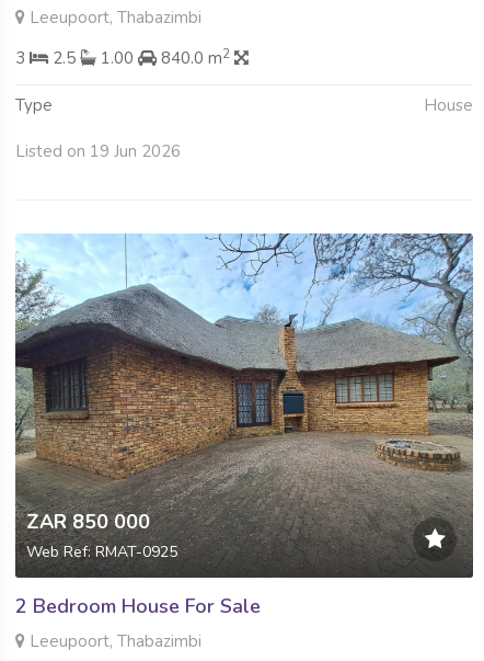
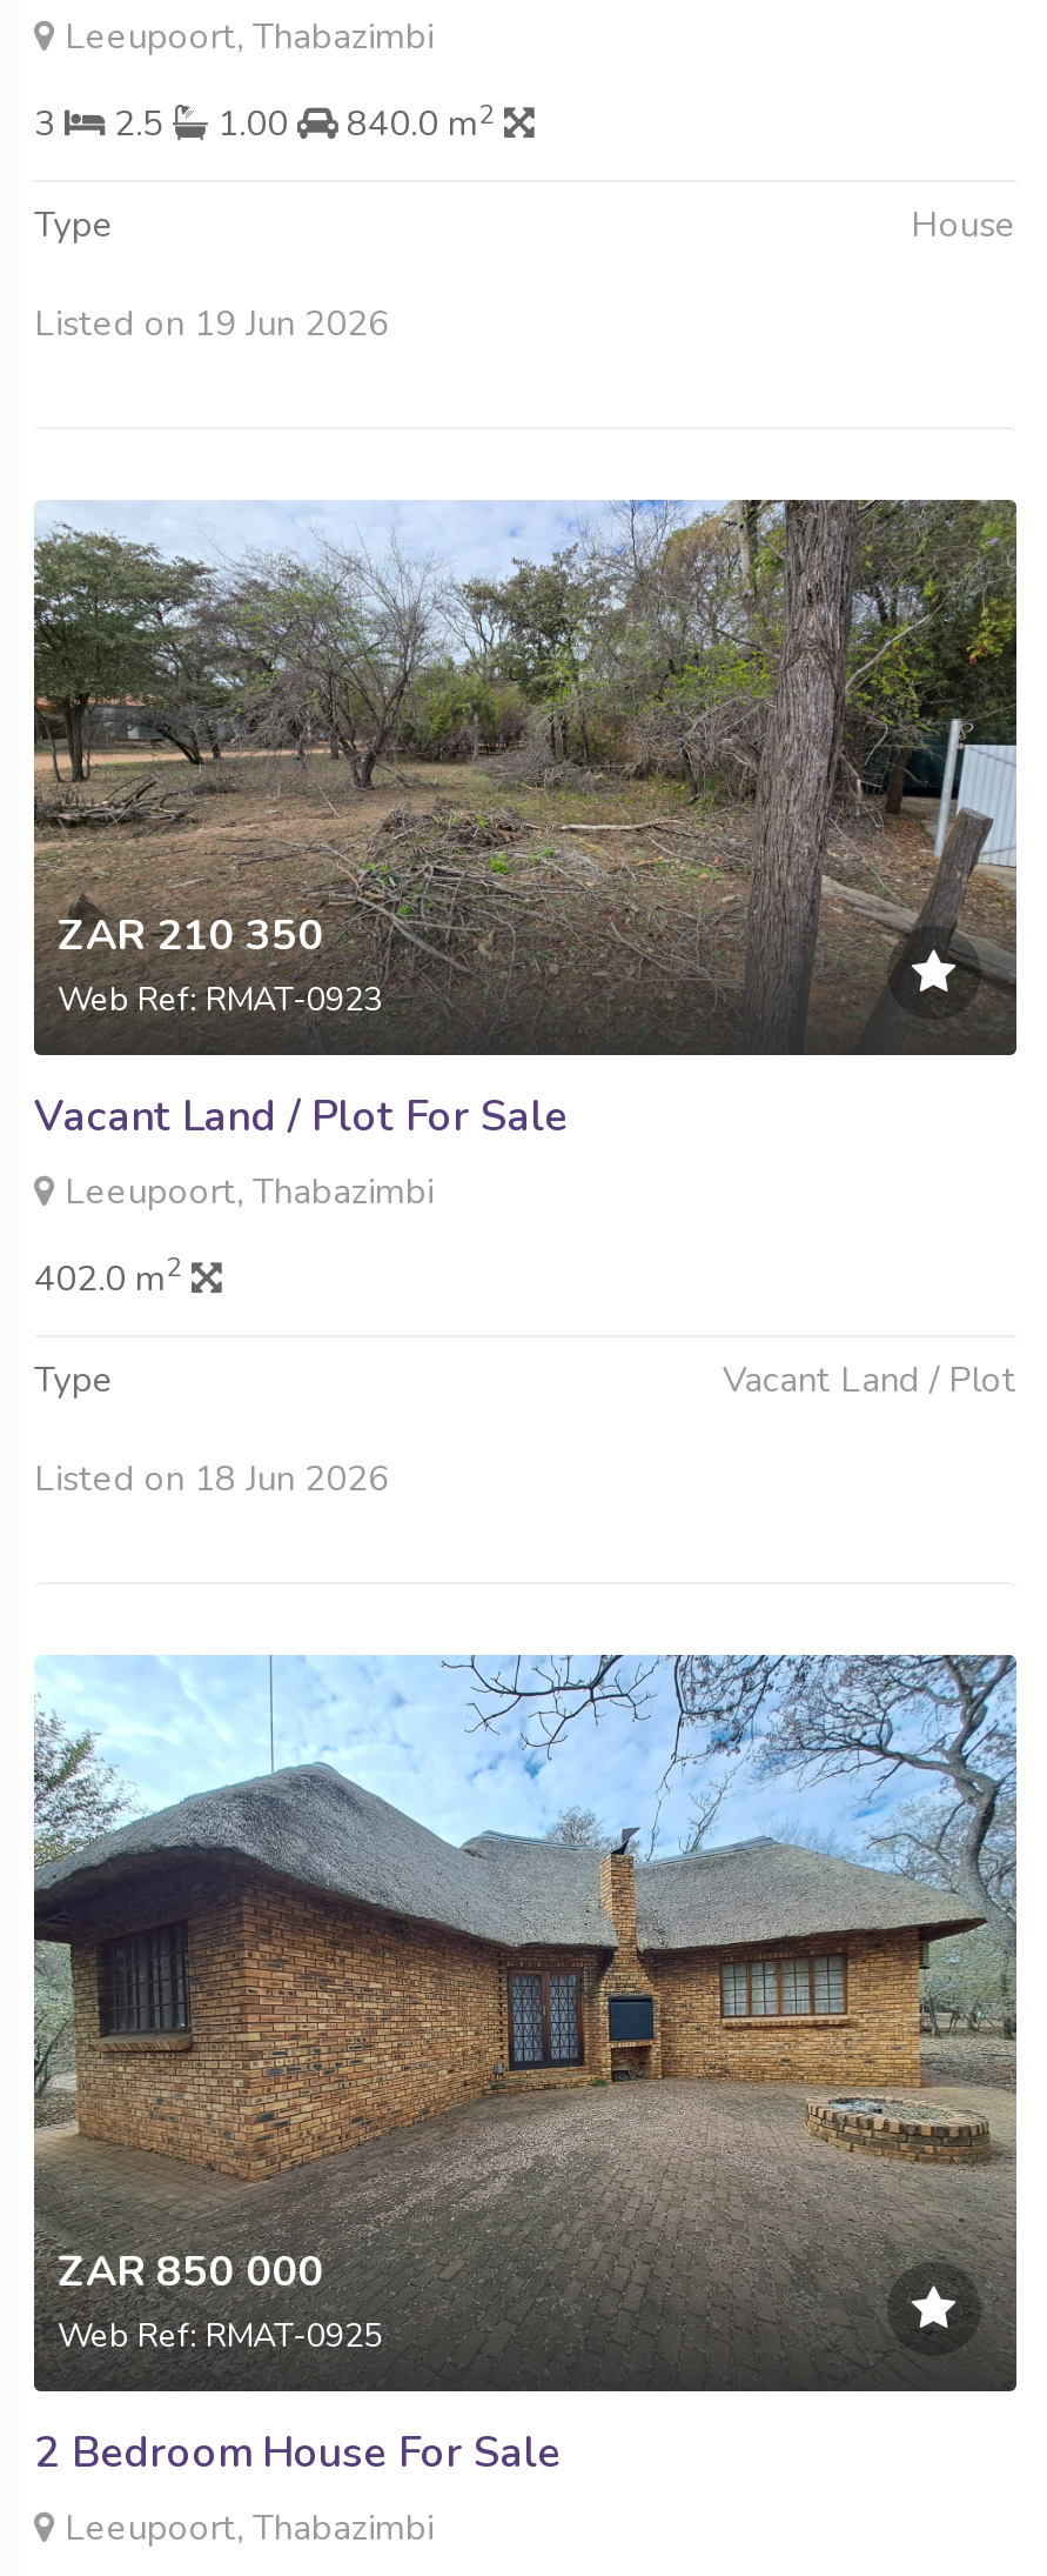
none -> [32,498,1019,1501] [image] | ZAR 210 350 | Web Ref: RMAT-0923 | Vacant Land / Plot For Sale | Leeupoort, Thabazimbi | 402.0 m2 | Type | Vacant Land / Plot | Listed on 18 Jun 2026

